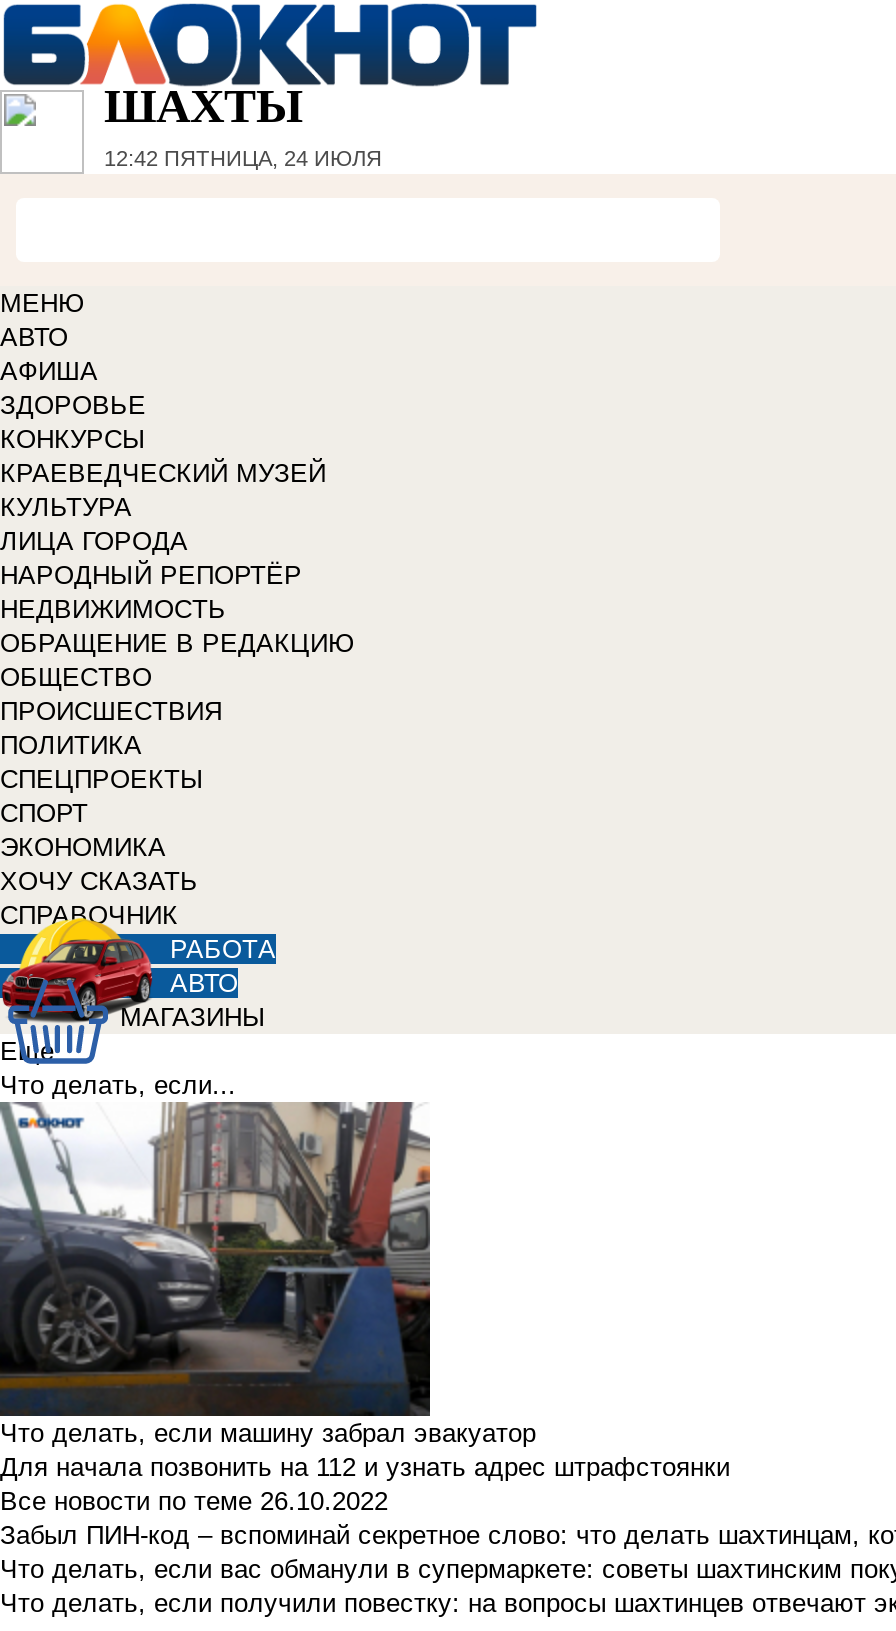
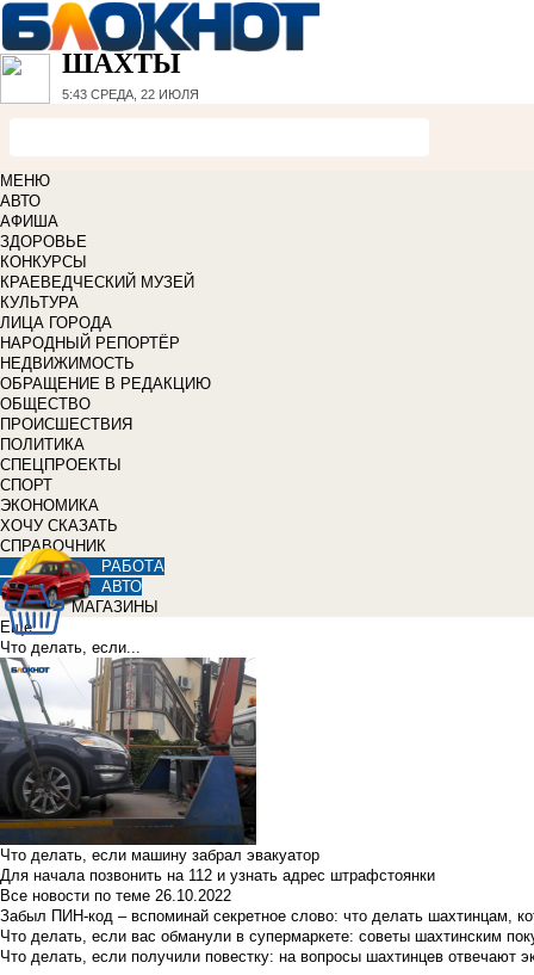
[104,147,382,171] 12:42 ПЯТНИЦА, 24 ИЮЛЯ -> [62,88,199,102] 5:43 СРЕДА, 22 ИЮЛЯ

